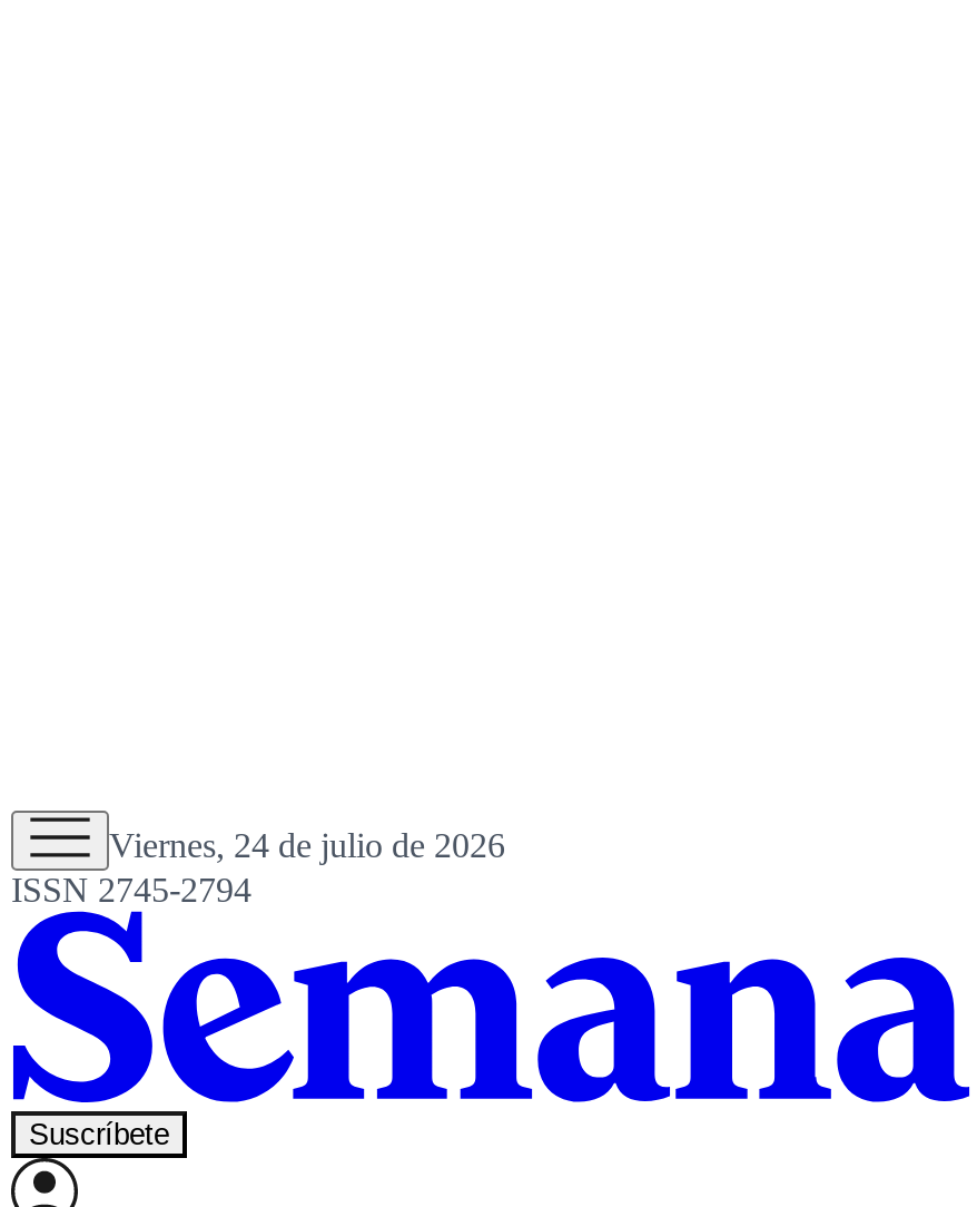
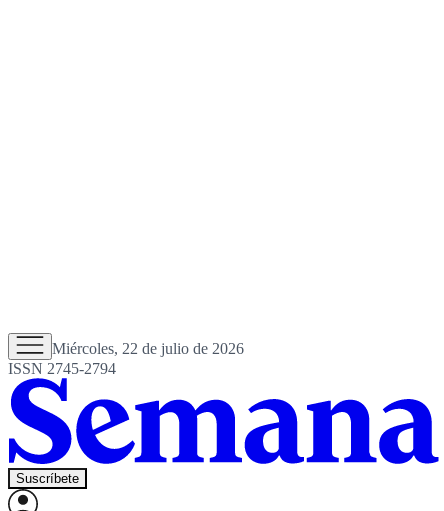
[109,826,505,864] Viernes, 24 de julio de 2026 -> [52,340,244,357] Miércoles, 22 de julio de 2026

